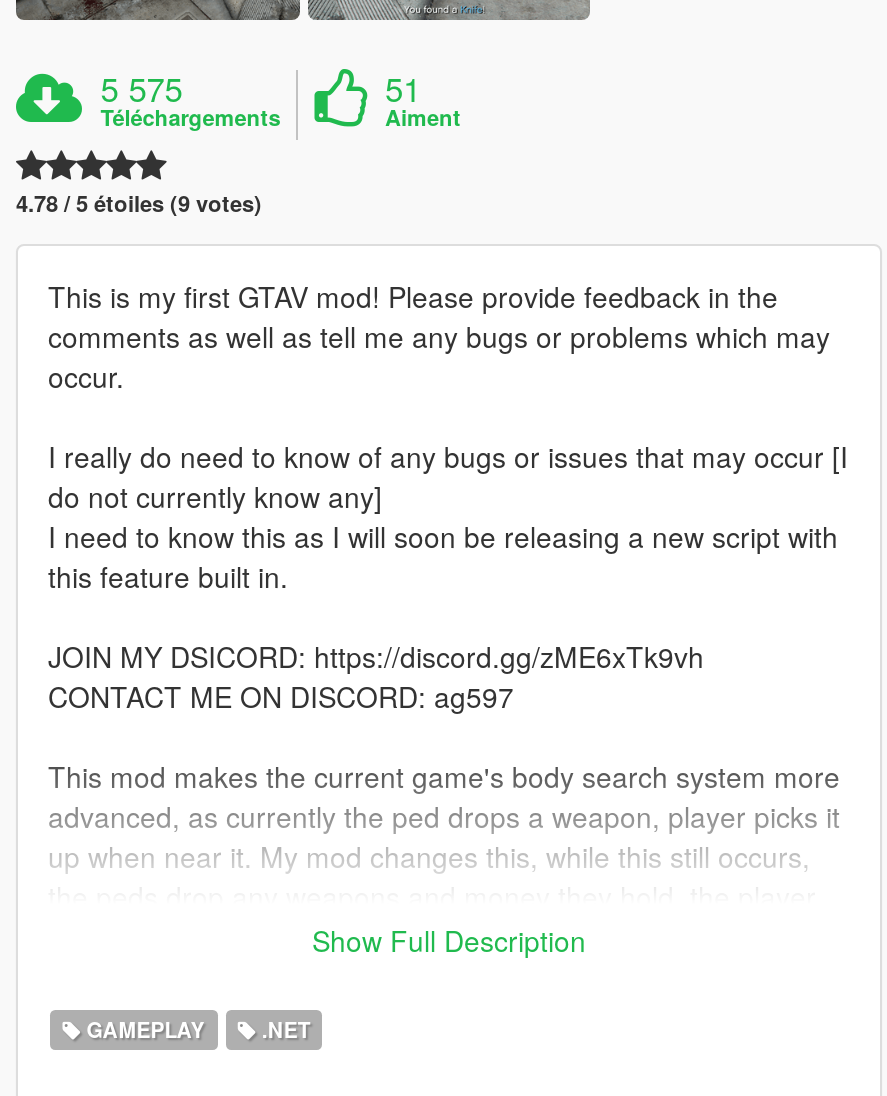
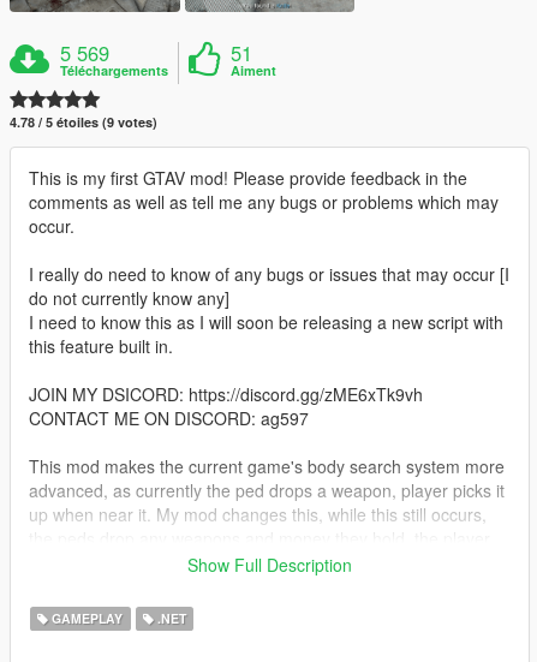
[100,64,182,112] 5 575 -> [60,38,110,67] 5 569

